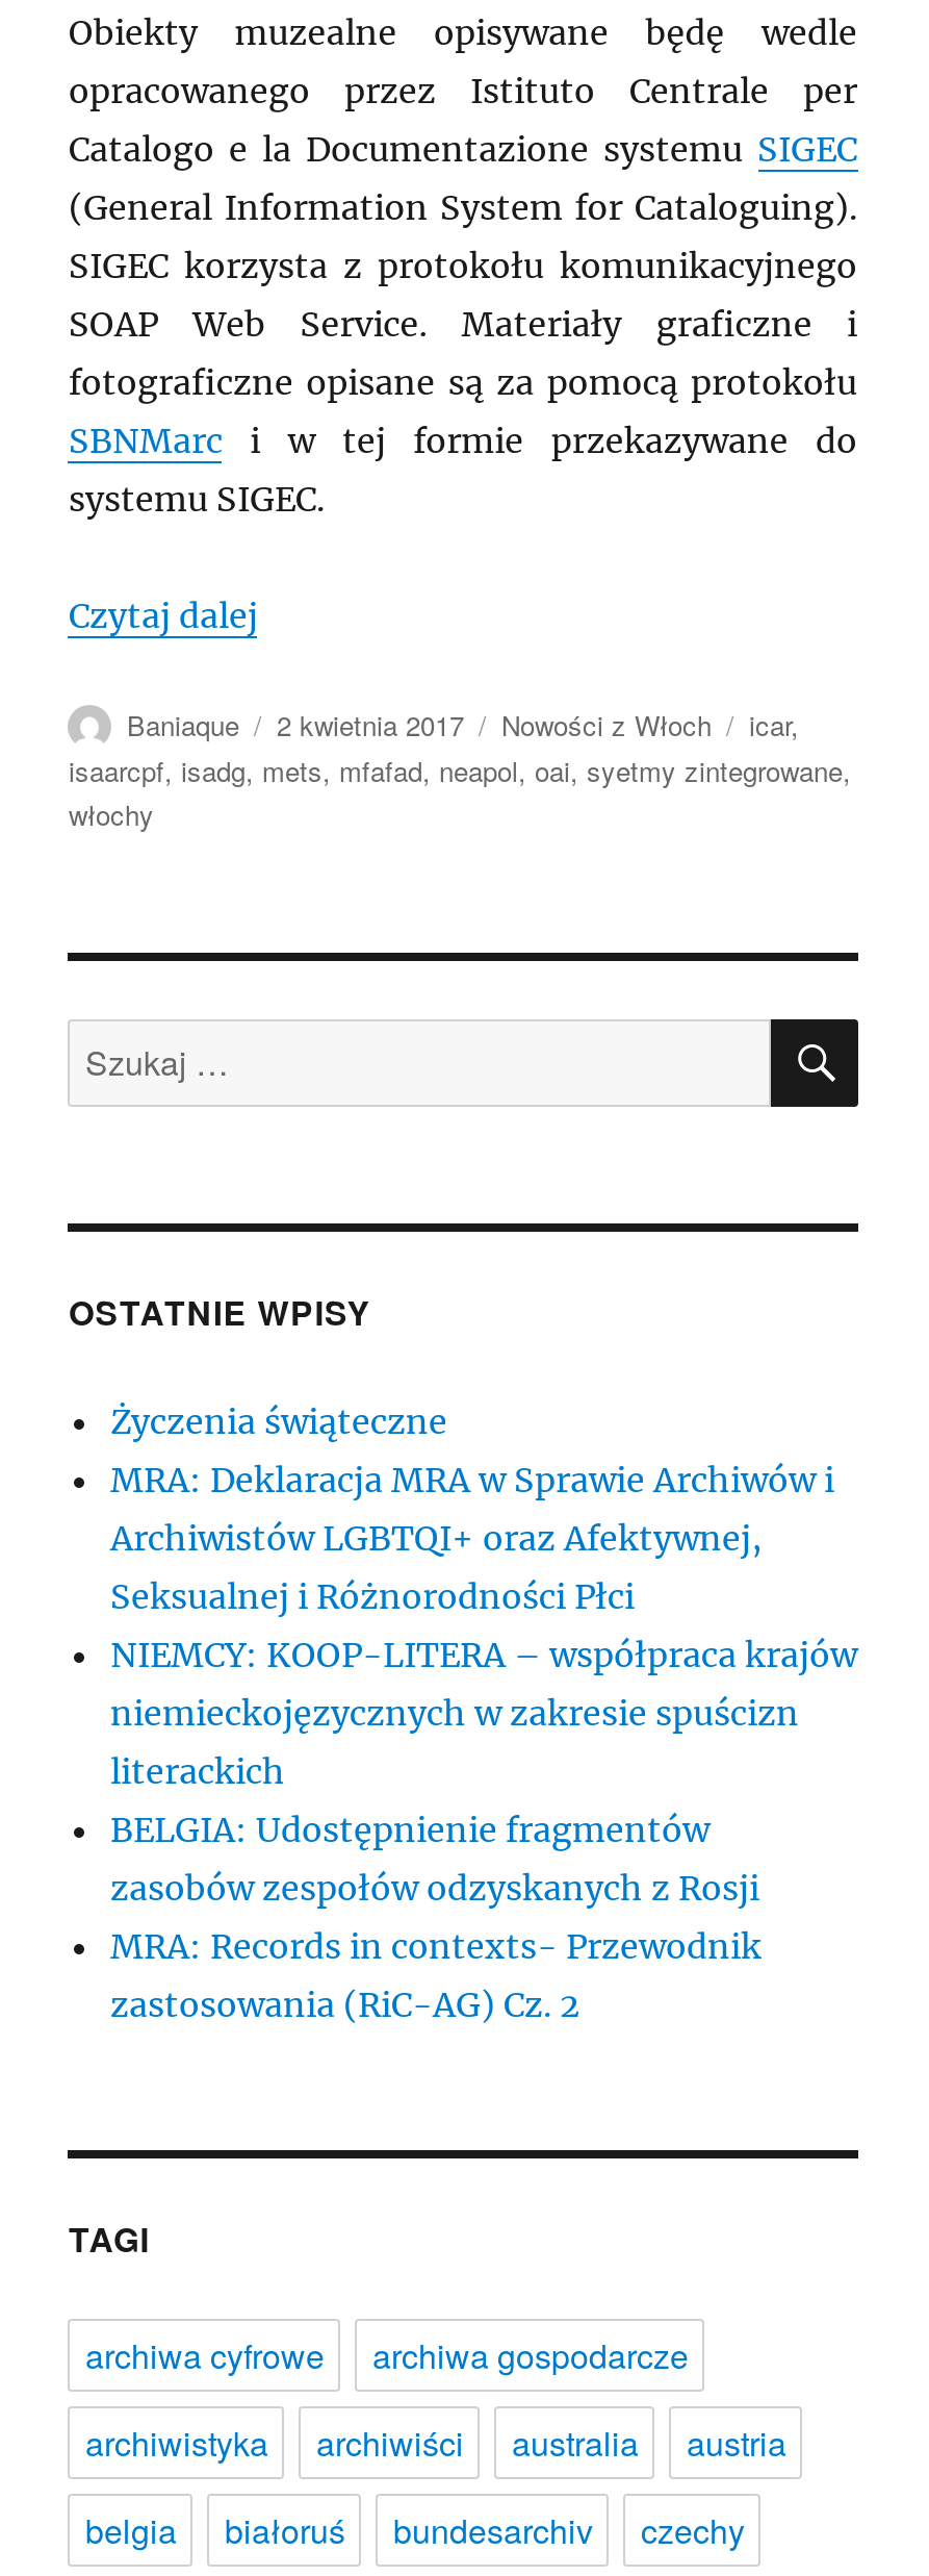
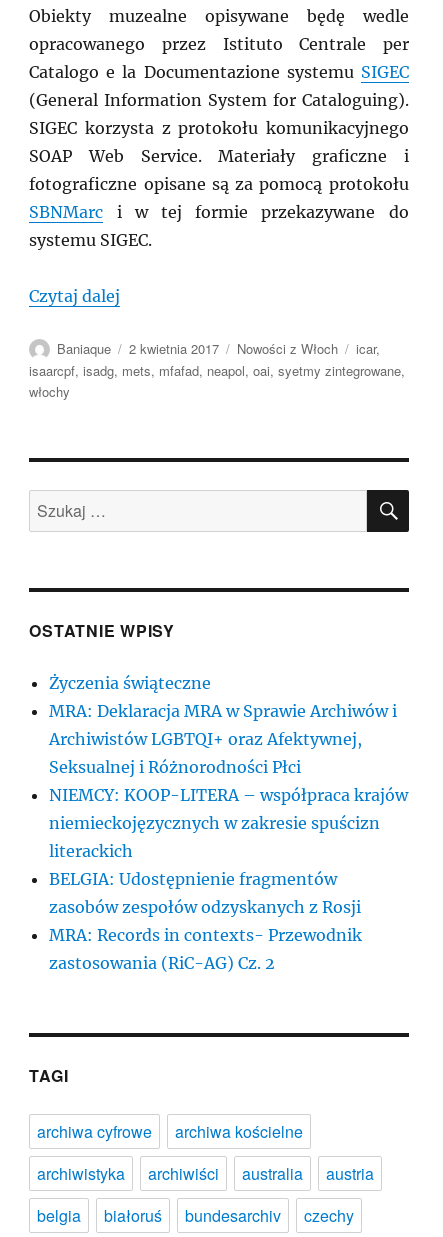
[372,2330,689,2378] archiwa gospodarcze -> [175,1120,303,1143] archiwa kościelne

